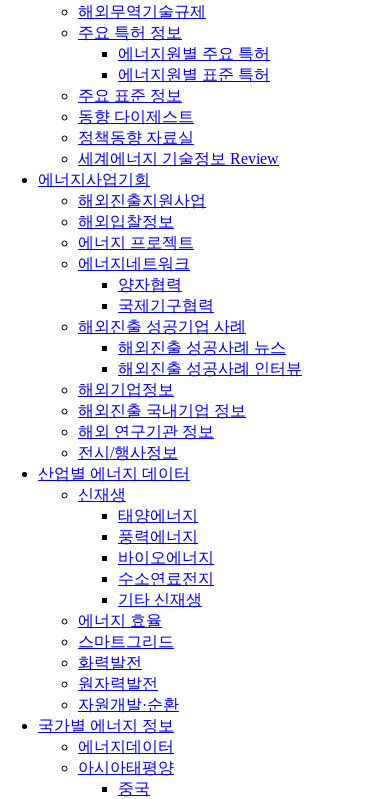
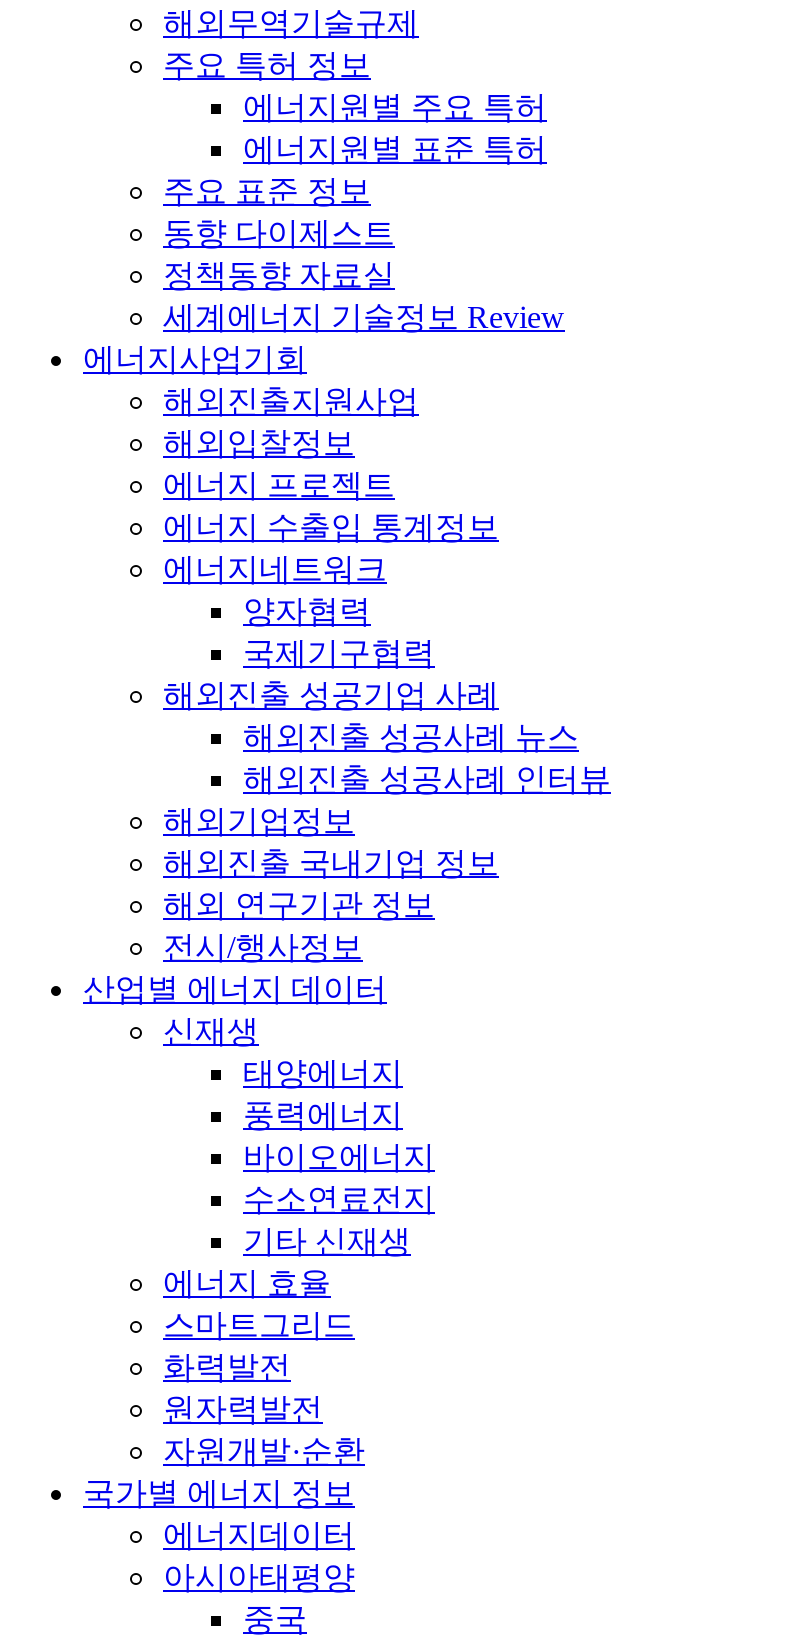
none -> [163,510,499,544] 에너지 수출입 통계정보

